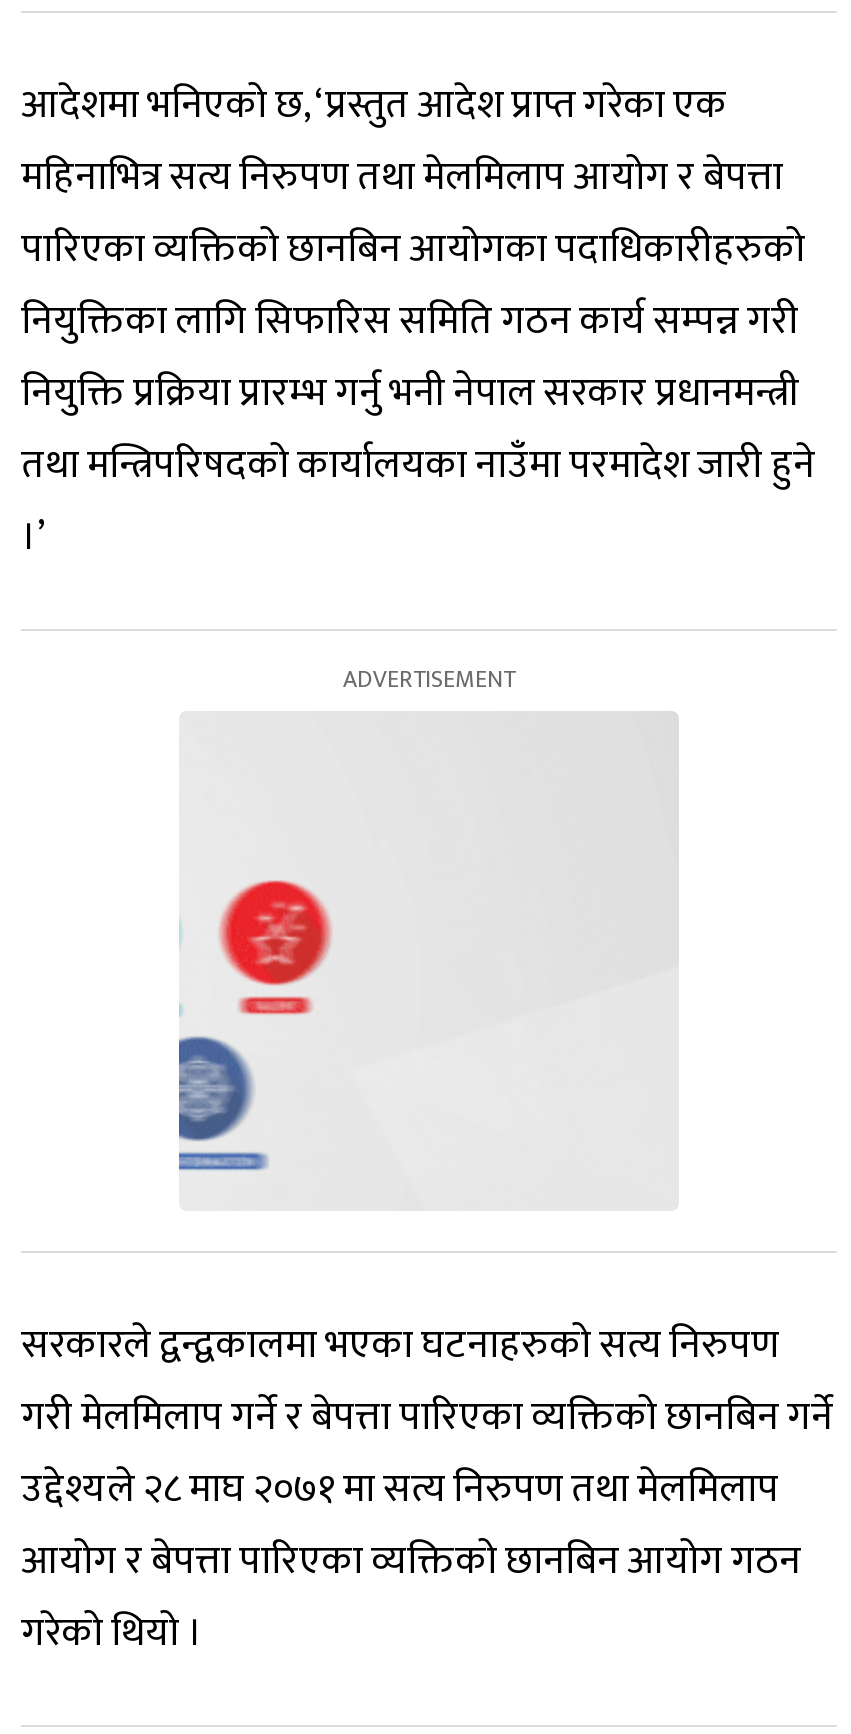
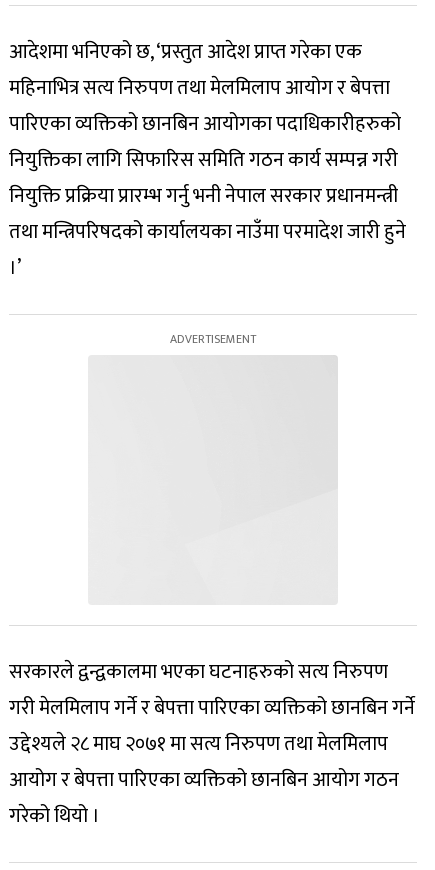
[219,879,333,1017] [image] -> none
[177,1035,269,1173] [image] -> none

